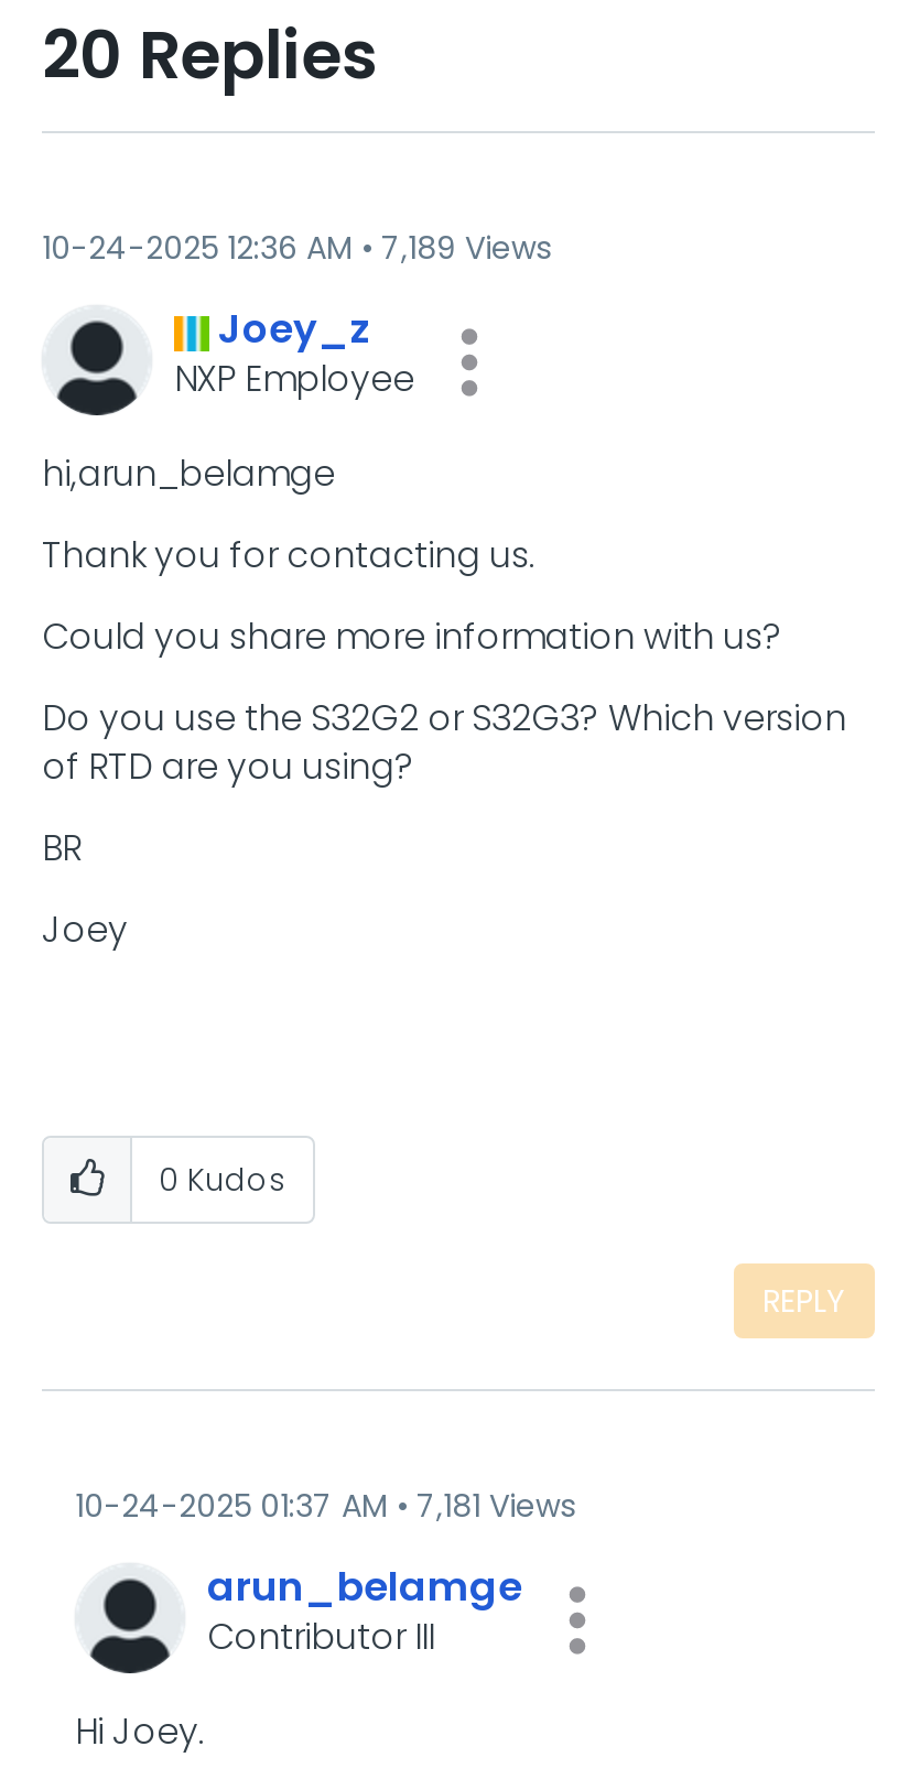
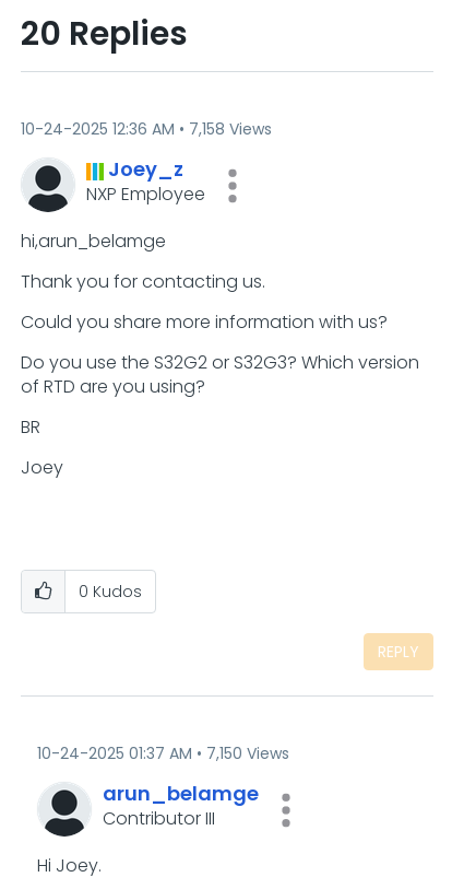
[42,226,551,270] 10-24-2025 12:36 AM 7,189 Views -> [21,118,272,140] 10-24-2025 12:36 AM 7,158 Views
[75,1484,575,1528] 10-24-2025 01:37 AM 7,181 Views -> [37,742,289,764] 10-24-2025 01:37 AM 7,150 Views

